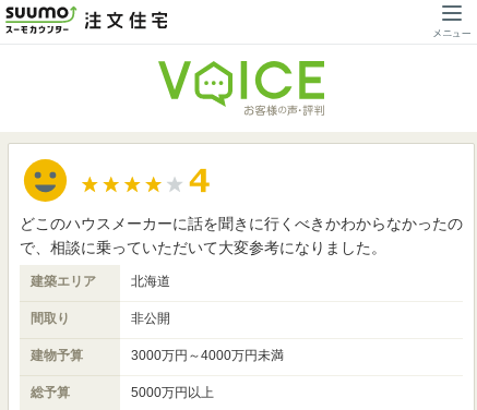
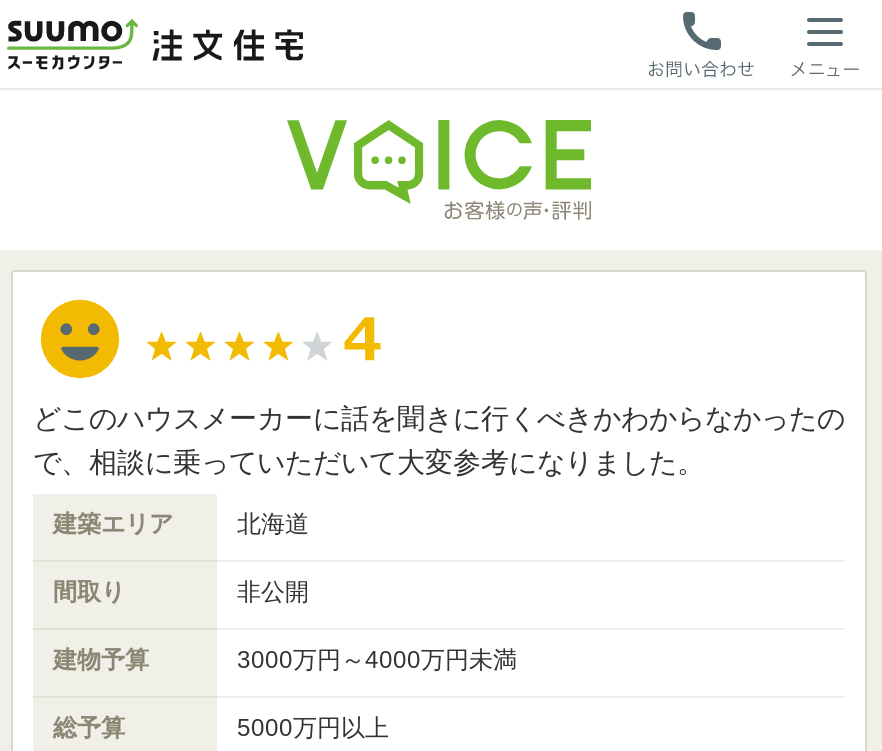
none -> [647,10,753,78] [image]

